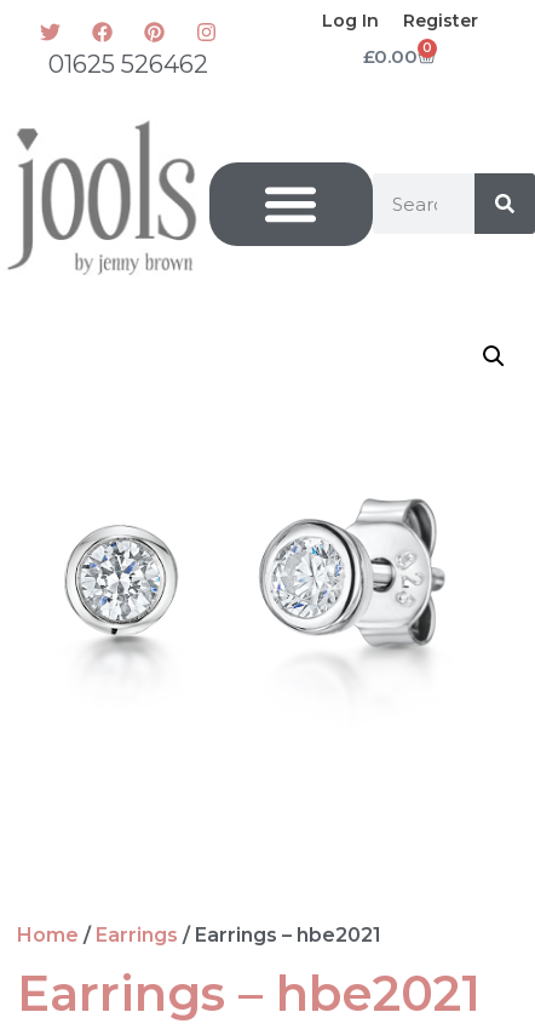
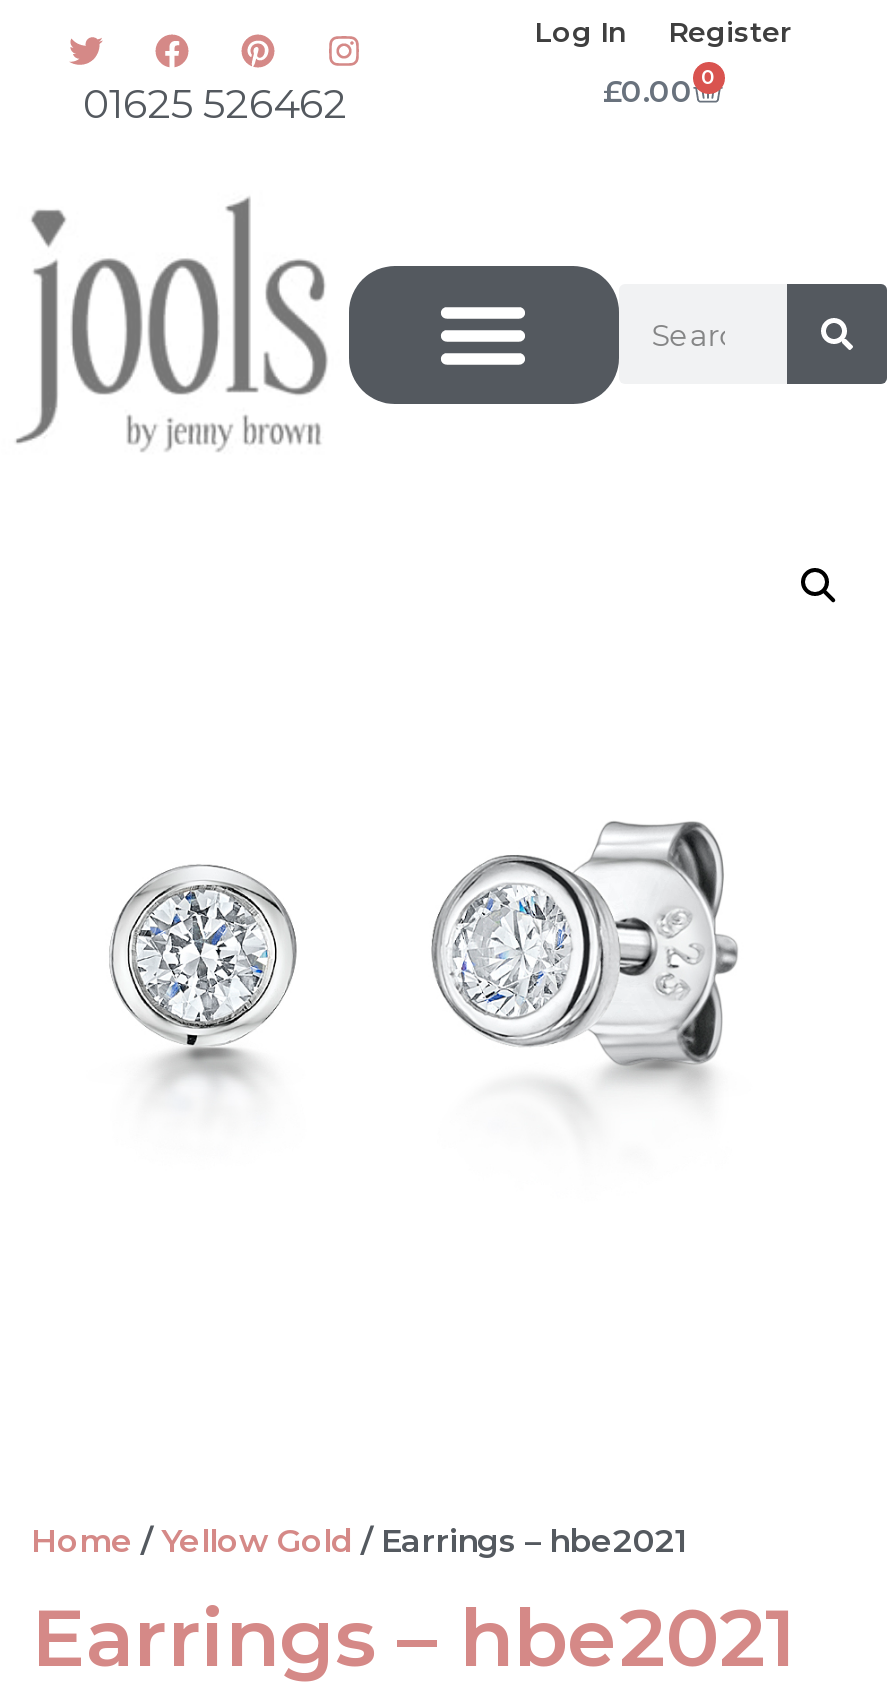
[17,924,381,947] Home / Earrings / Earrings – hbe2021 -> [31,1522,689,1560] Home / Yellow Gold / Earrings – hbe2021

